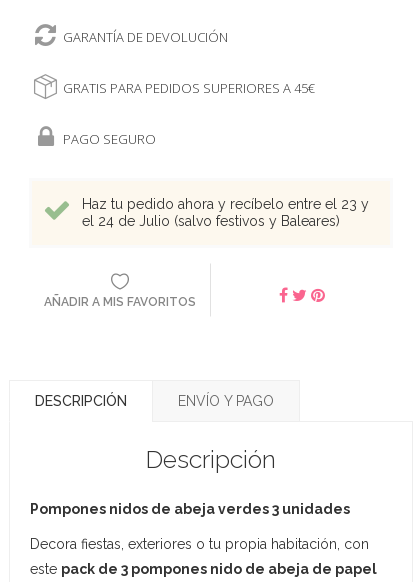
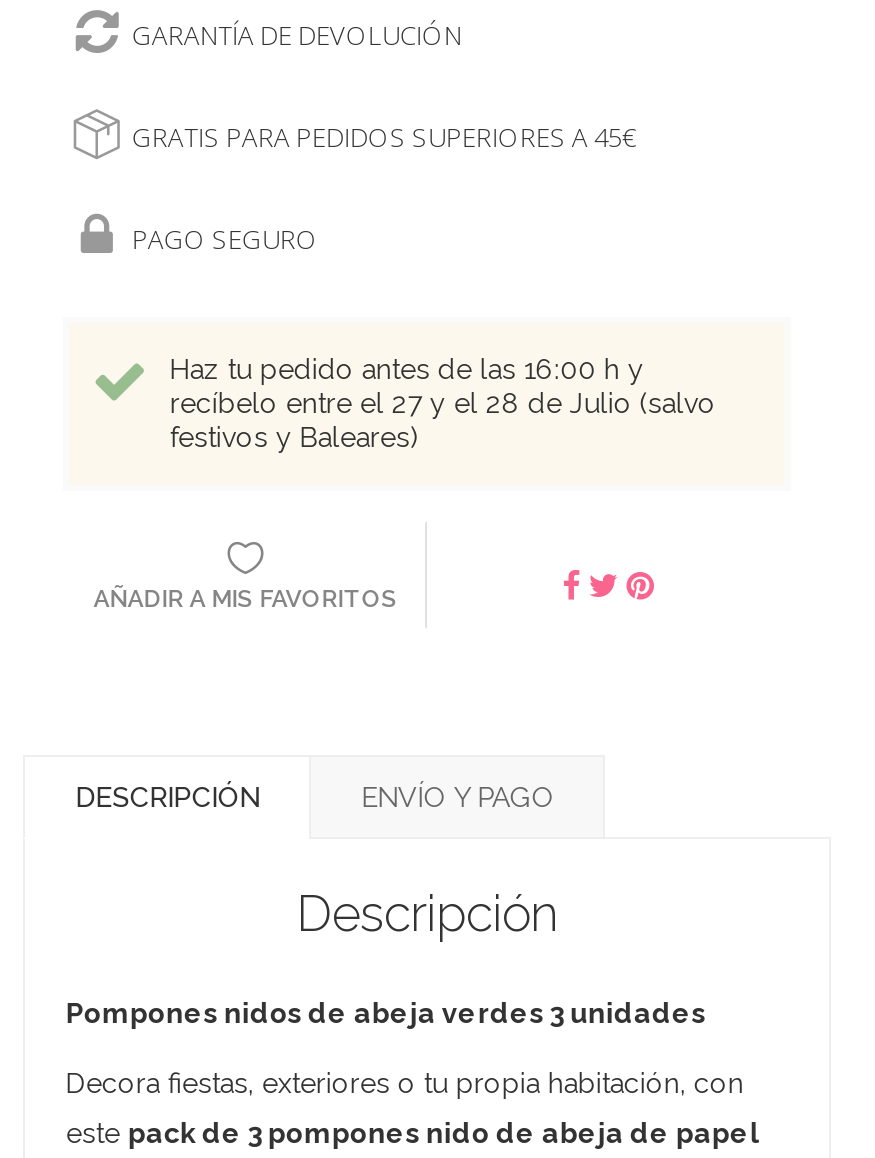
[82,196,369,229] Haz tu pedido ahora y recíbelo entre el 23 y | el 24 de Julio (salvo festivos y Baleares) -> [170,353,716,453] Haz tu pedido antes de las 16:00 h y | recíbelo entre el 27 y el 28 de Julio (salvo | festivos y Baleares)

